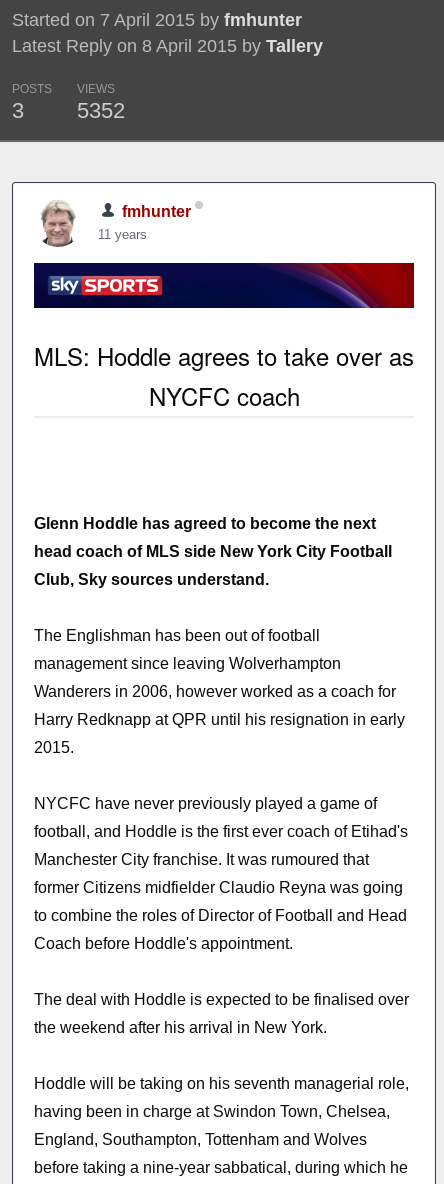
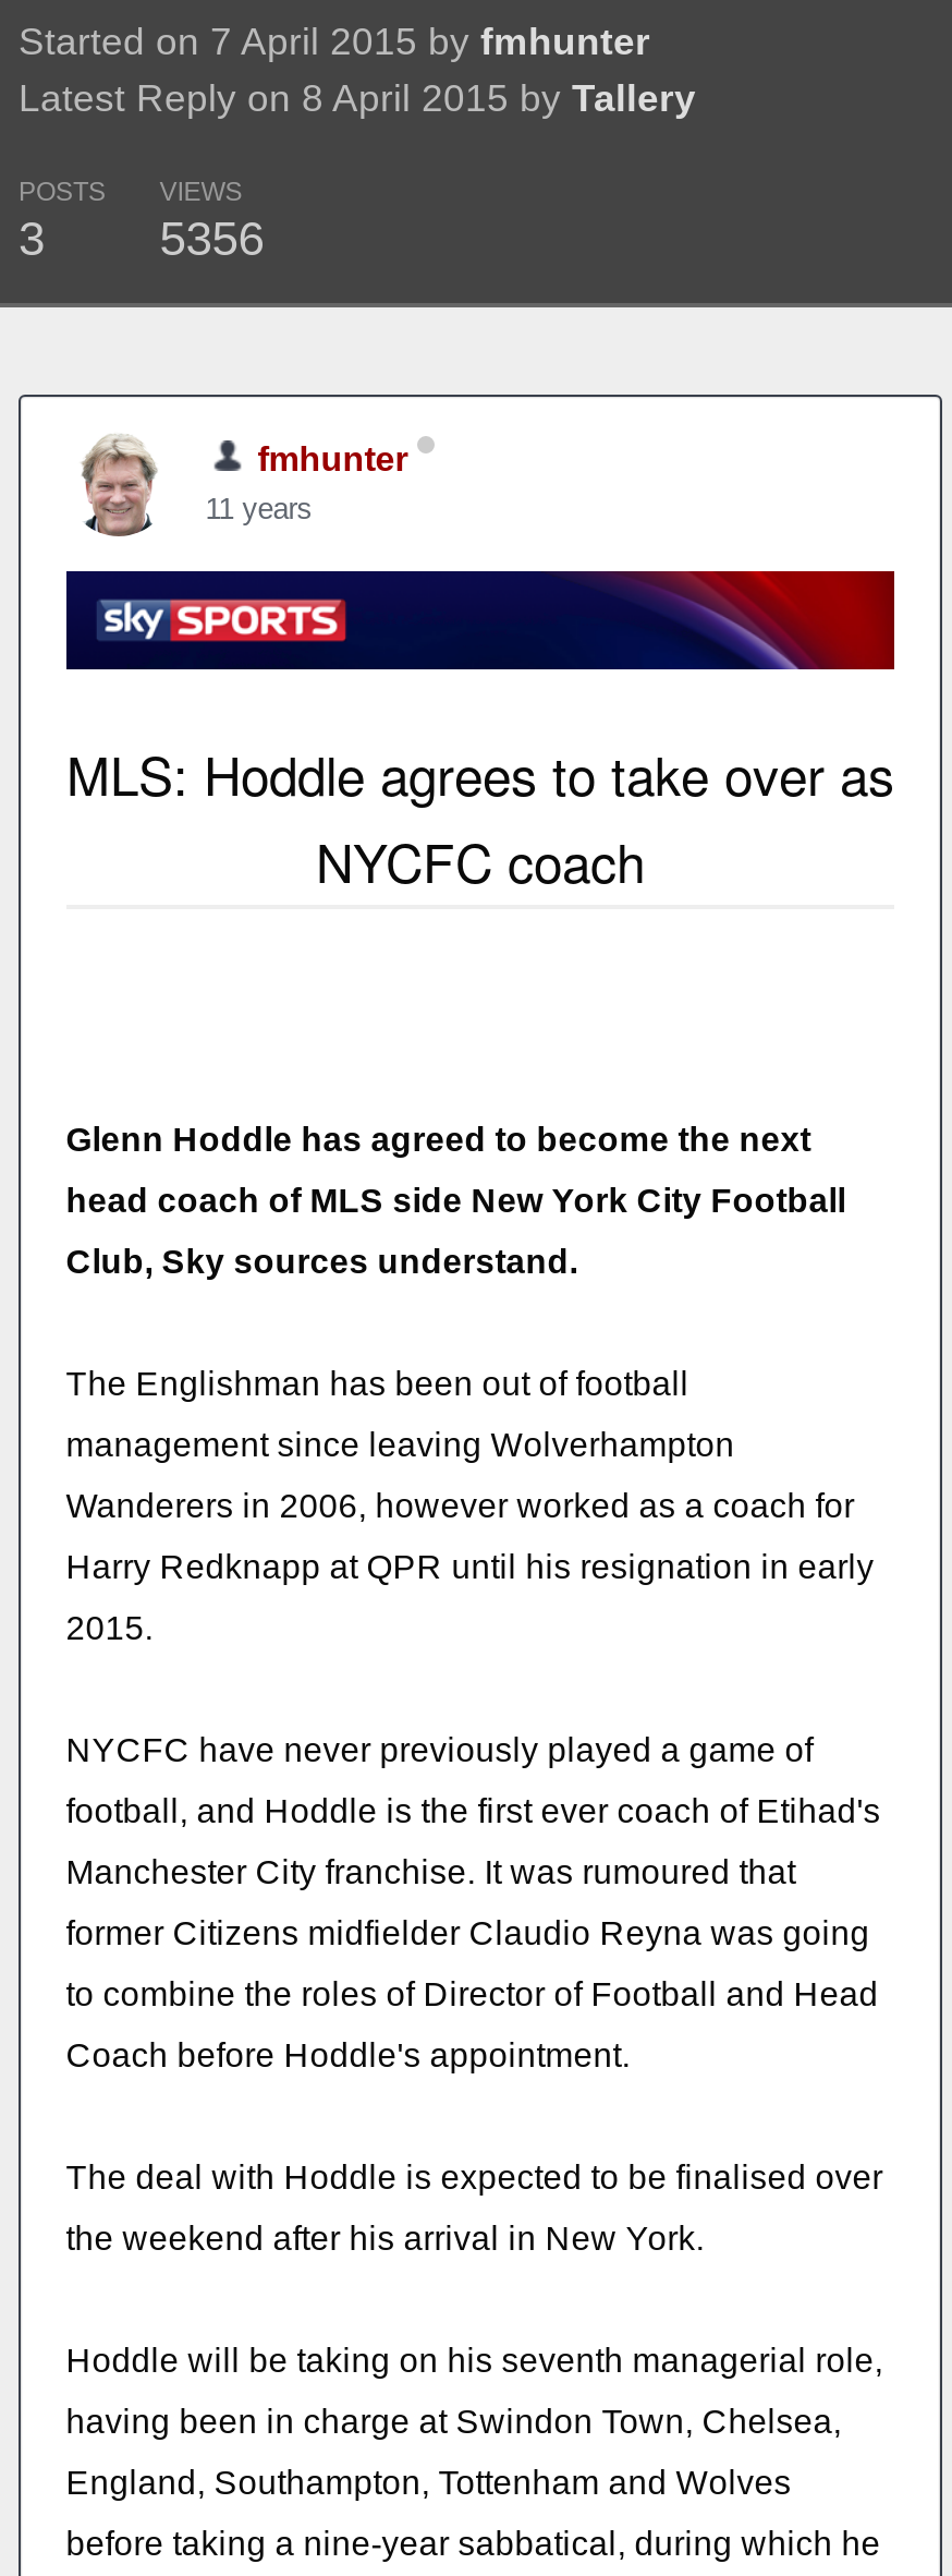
[77,98,125,123] 5352 -> [160,212,264,266] 5356

